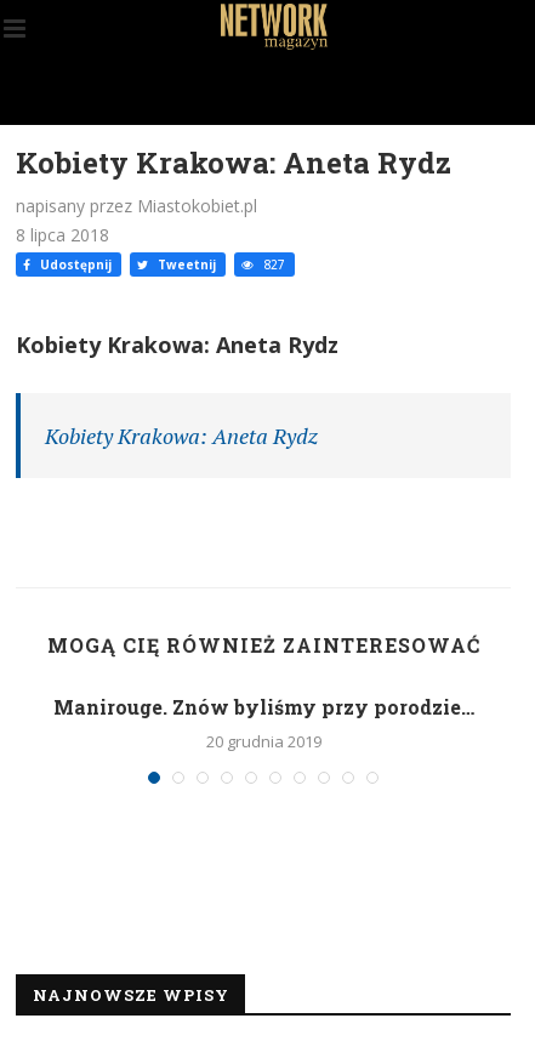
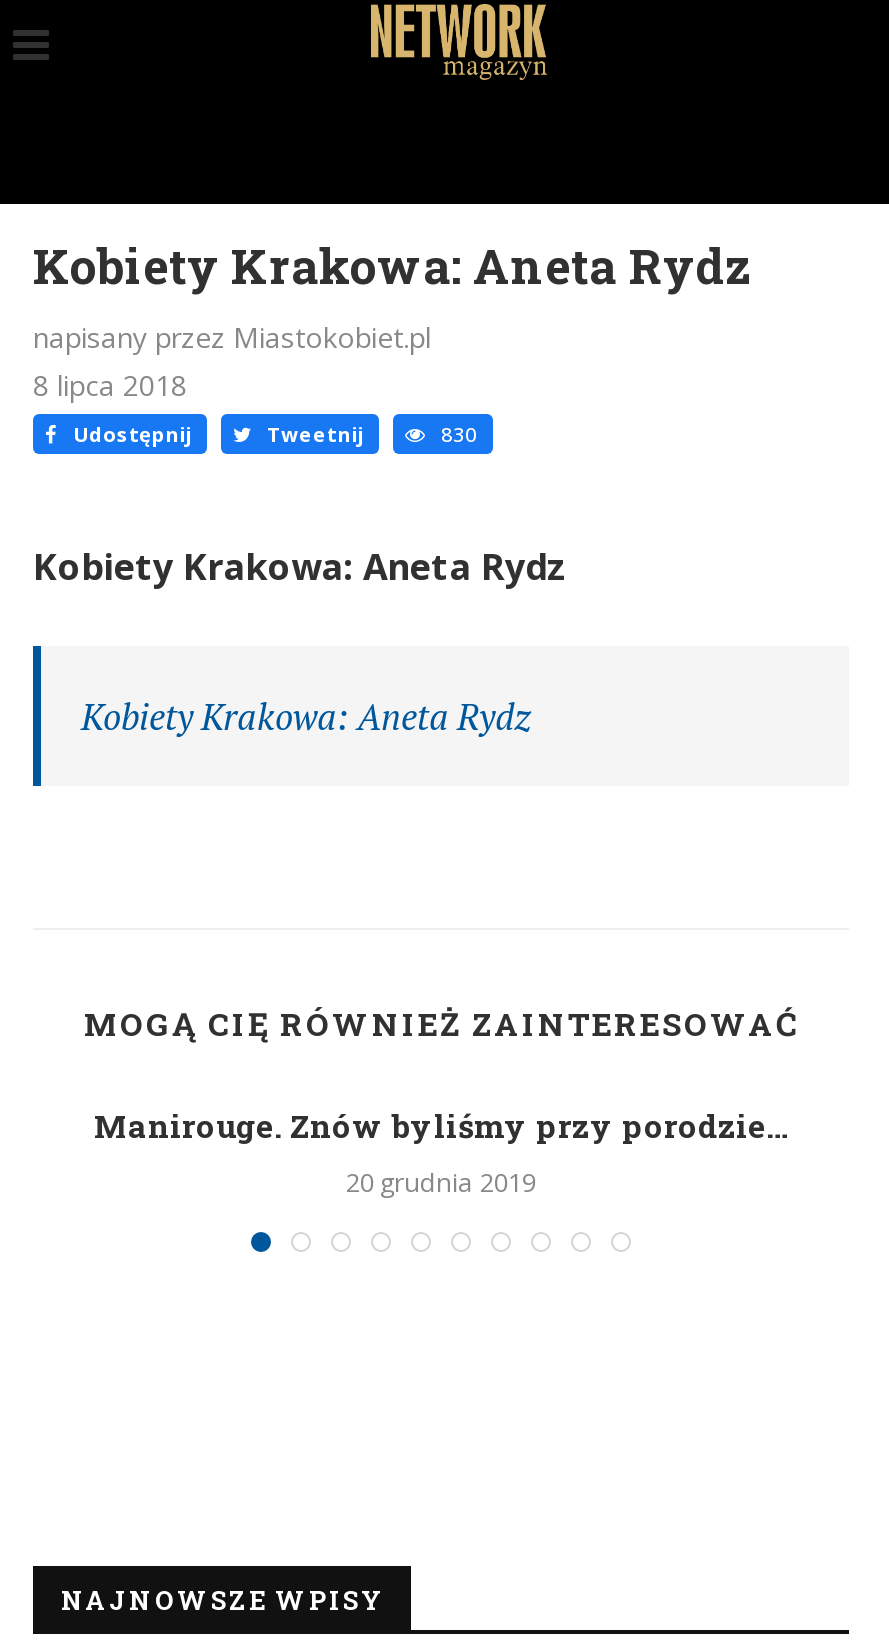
[260,256,285,273] 827 -> [435,420,477,448] 830

